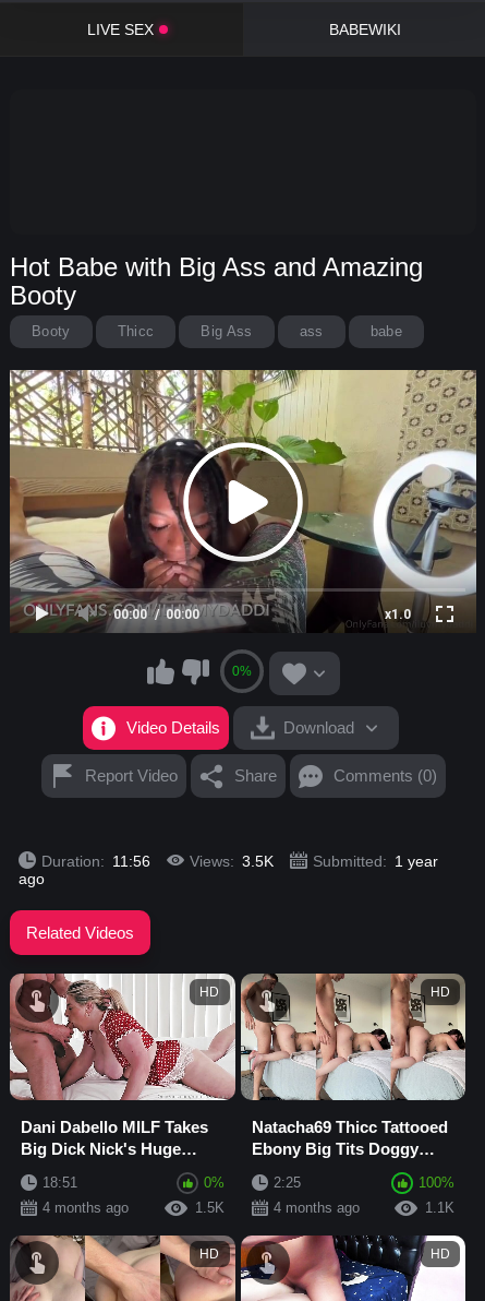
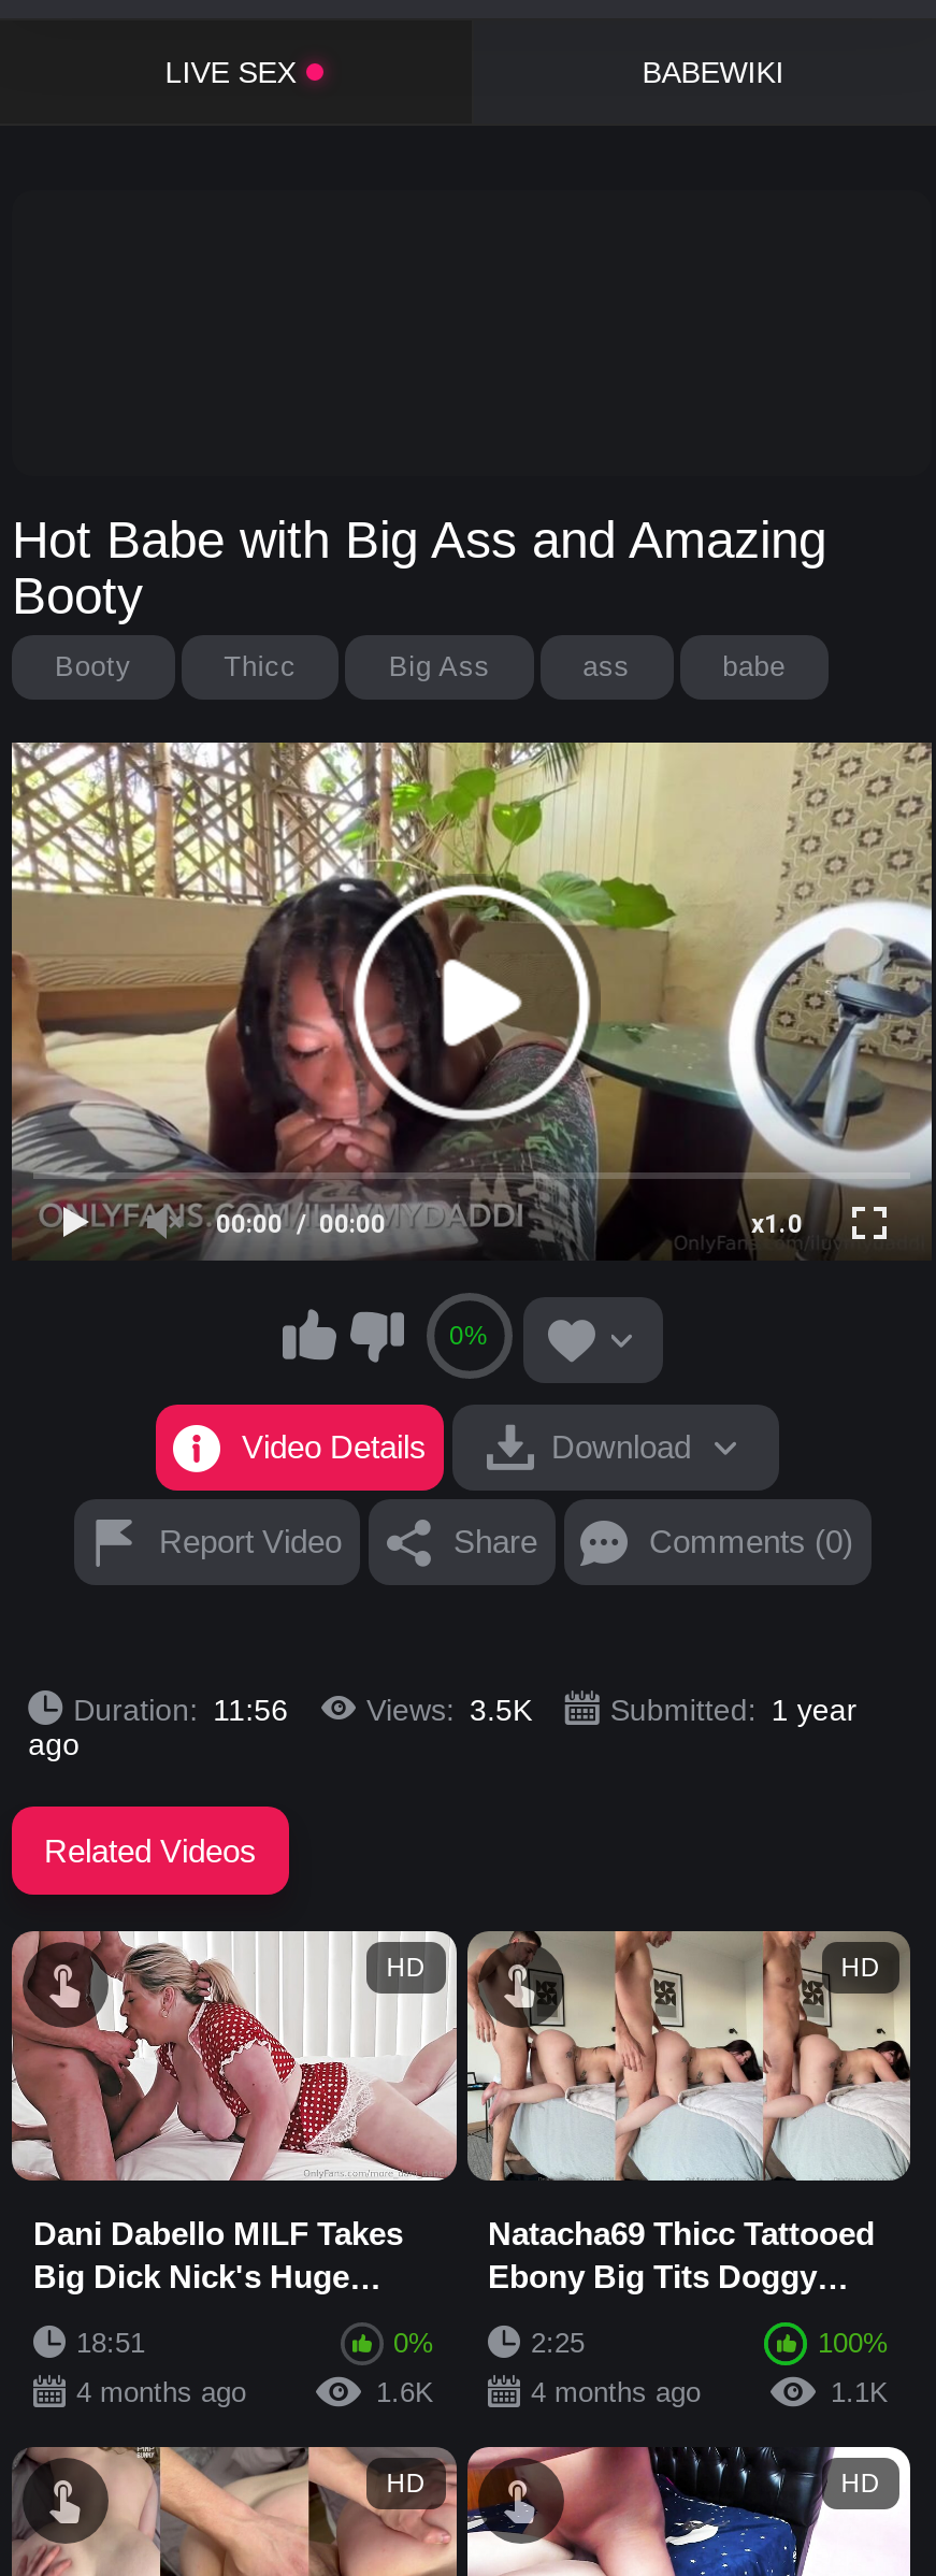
[195,1200,224,1216] 1.5K -> [376,2377,434,2409] 1.6K

